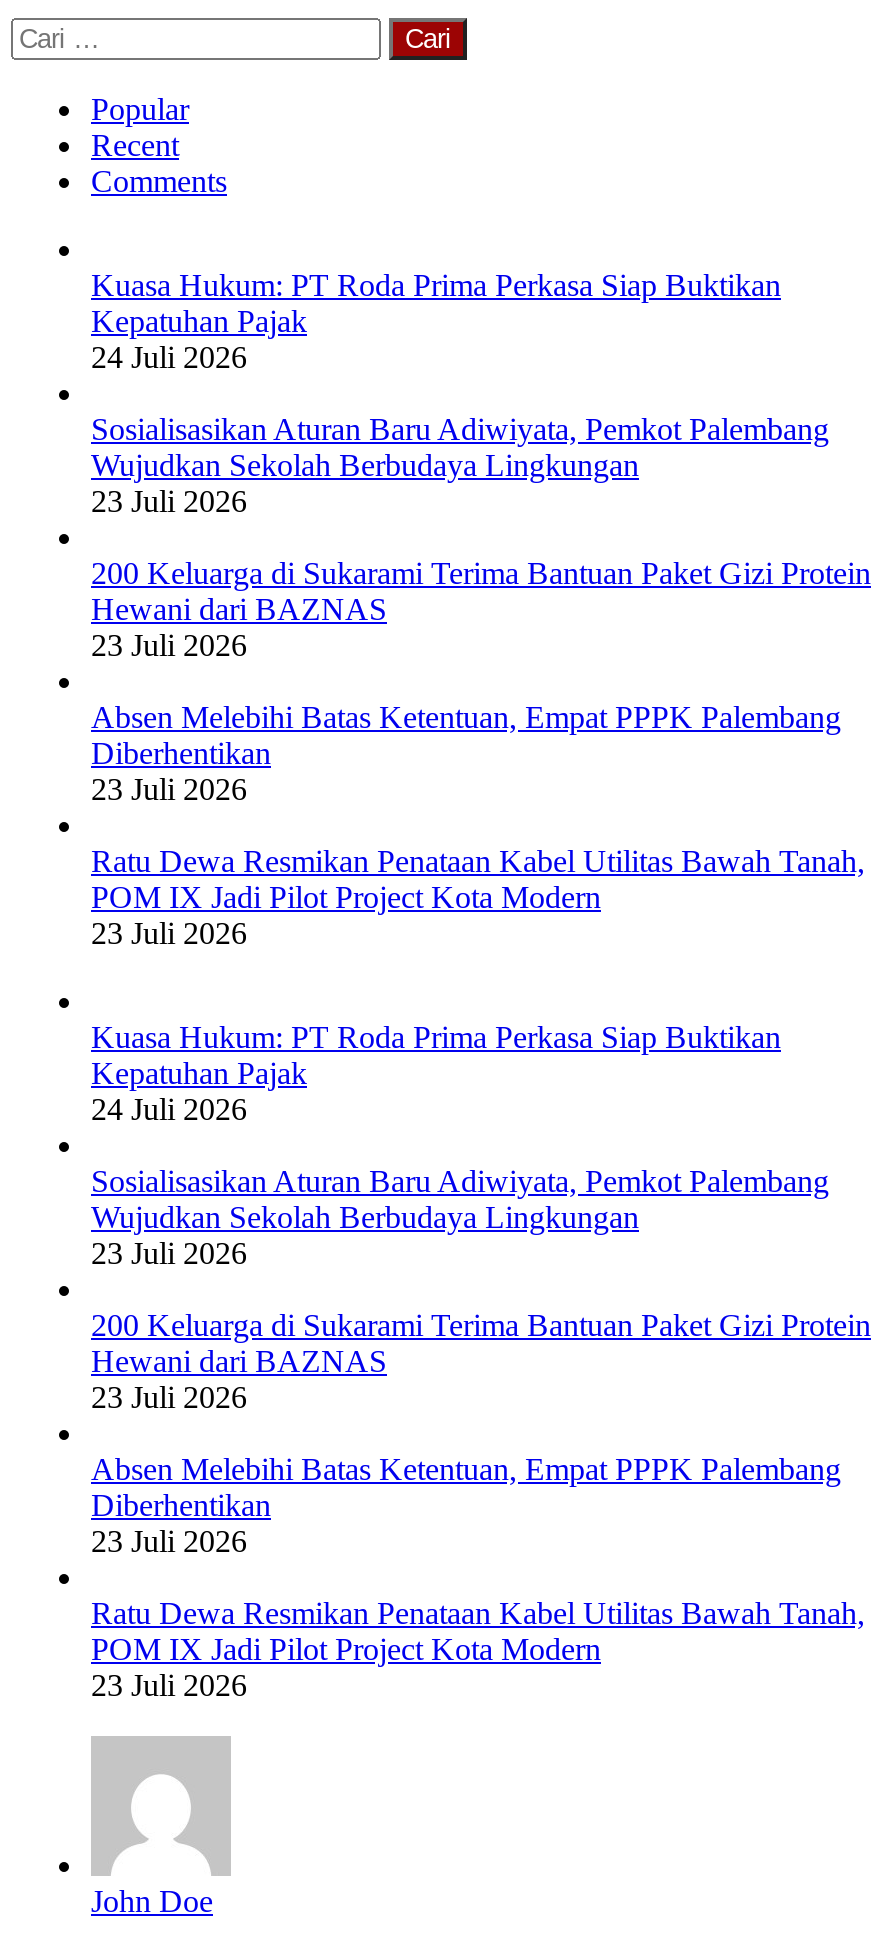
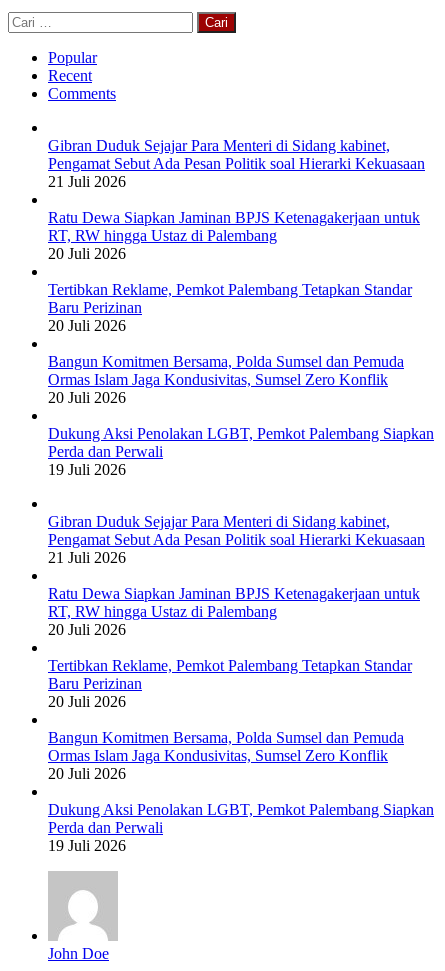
[91,268,781,374] Kuasa Hukum: PT Roda Prima Perkasa Siap Buktikan | Kepatuhan Pajak | 24 Juli 2026 -> [48,137,425,190] Gibran Duduk Sejajar Para Menteri di Sidang kabinet, | Pengamat Sebut Ada Pesan Politik soal Hierarki Kekuasaan | 21 Juli 2026
[91,412,829,518] Sosialisasikan Aturan Baru Adiwiyata, Pemkot Palembang | Wujudkan Sekolah Berbudaya Lingkungan | 23 Juli 2026 -> [48,209,420,262] Ratu Dewa Siapkan Jaminan BPJS Ketenagakerjaan untuk | RT, RW hingga Ustaz di Palembang | 20 Juli 2026
[91,556,871,662] 200 Keluarga di Sukarami Terima Bantuan Paket Gizi Protein | Hewani dari BAZNAS | 23 Juli 2026 -> [48,281,412,334] Tertibkan Reklame, Pemkot Palembang Tetapkan Standar | Baru Perizinan | 20 Juli 2026
[91,700,841,806] Absen Melebihi Batas Ketentuan, Empat PPPK Palembang | Diberhentikan | 23 Juli 2026 -> [48,353,404,406] Bangun Komitmen Bersama, Polda Sumsel dan Pemuda | Ormas Islam Jaga Kondusivitas, Sumsel Zero Konflik | 20 Juli 2026
[91,844,865,950] Ratu Dewa Resmikan Penataan Kabel Utilitas Bawah Tanah, | POM IX Jadi Pilot Project Kota Modern | 23 Juli 2026 -> [48,425,434,478] Dukung Aksi Penolakan LGBT, Pemkot Palembang Siapkan | Perda dan Perwali | 19 Juli 2026
[91,1020,781,1126] Kuasa Hukum: PT Roda Prima Perkasa Siap Buktikan | Kepatuhan Pajak | 24 Juli 2026 -> [48,513,425,566] Gibran Duduk Sejajar Para Menteri di Sidang kabinet, | Pengamat Sebut Ada Pesan Politik soal Hierarki Kekuasaan | 21 Juli 2026
[91,1164,829,1270] Sosialisasikan Aturan Baru Adiwiyata, Pemkot Palembang | Wujudkan Sekolah Berbudaya Lingkungan | 23 Juli 2026 -> [48,585,420,638] Ratu Dewa Siapkan Jaminan BPJS Ketenagakerjaan untuk | RT, RW hingga Ustaz di Palembang | 20 Juli 2026
[91,1308,871,1414] 200 Keluarga di Sukarami Terima Bantuan Paket Gizi Protein | Hewani dari BAZNAS | 23 Juli 2026 -> [48,657,412,710] Tertibkan Reklame, Pemkot Palembang Tetapkan Standar | Baru Perizinan | 20 Juli 2026
[91,1452,841,1558] Absen Melebihi Batas Ketentuan, Empat PPPK Palembang | Diberhentikan | 23 Juli 2026 -> [48,729,404,782] Bangun Komitmen Bersama, Polda Sumsel dan Pemuda | Ormas Islam Jaga Kondusivitas, Sumsel Zero Konflik | 20 Juli 2026
[91,1596,865,1702] Ratu Dewa Resmikan Penataan Kabel Utilitas Bawah Tanah, | POM IX Jadi Pilot Project Kota Modern | 23 Juli 2026 -> [48,801,434,854] Dukung Aksi Penolakan LGBT, Pemkot Palembang Siapkan | Perda dan Perwali | 19 Juli 2026

